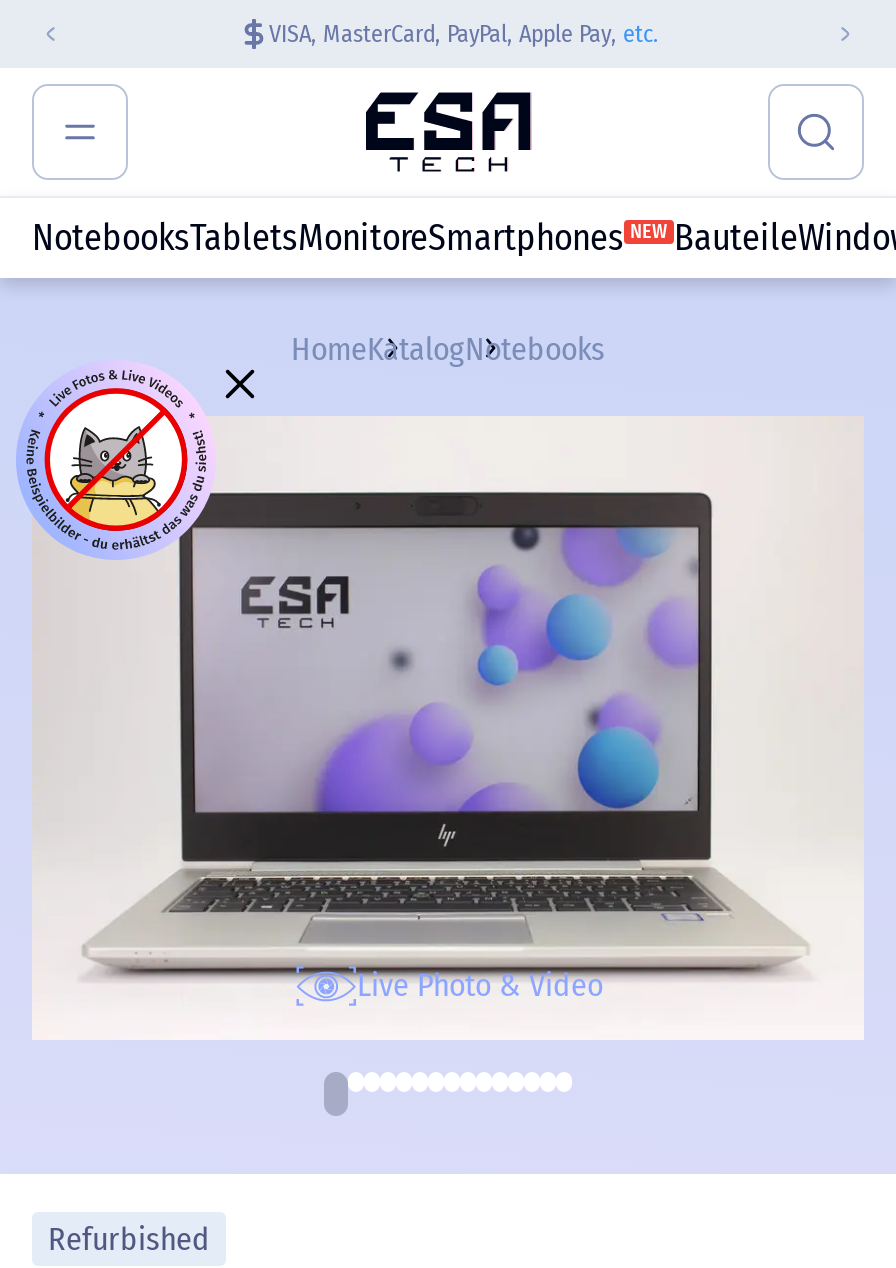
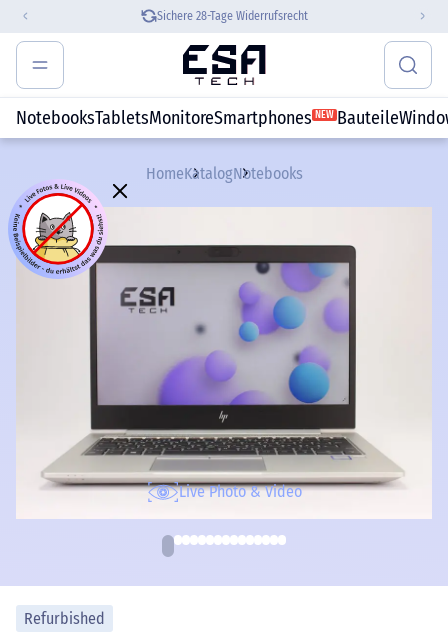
[269,20,659,48] VISA, MasterCard, PayPal, Apple Pay, etc. -> [156,9,307,23] Sichere 28-Tage Widerrufsrecht

